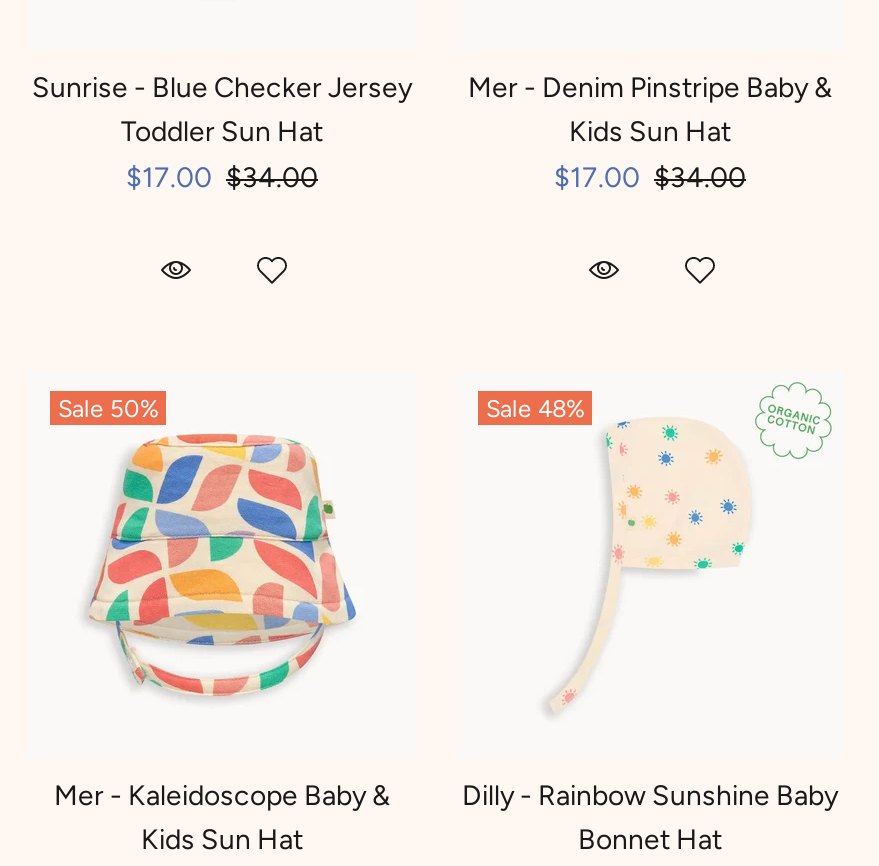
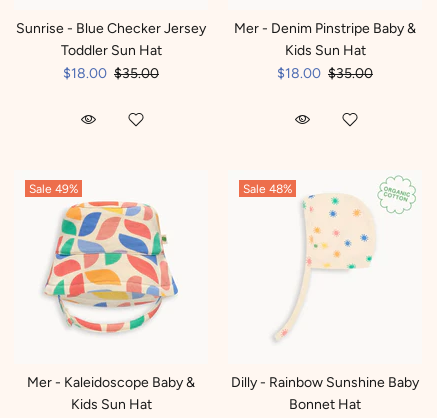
[126,160,318,194] $17.00 $34.00 -> [63,65,159,82] $18.00 $35.00
[554,160,746,194] $17.00 $34.00 -> [277,65,373,82] $18.00 $35.00
[58,394,158,422] Sale 50% -> [29,182,78,196] Sale 49%

